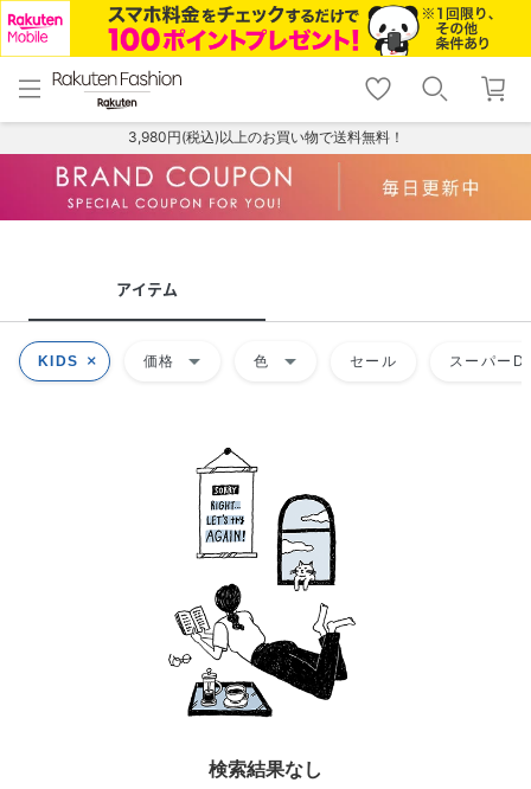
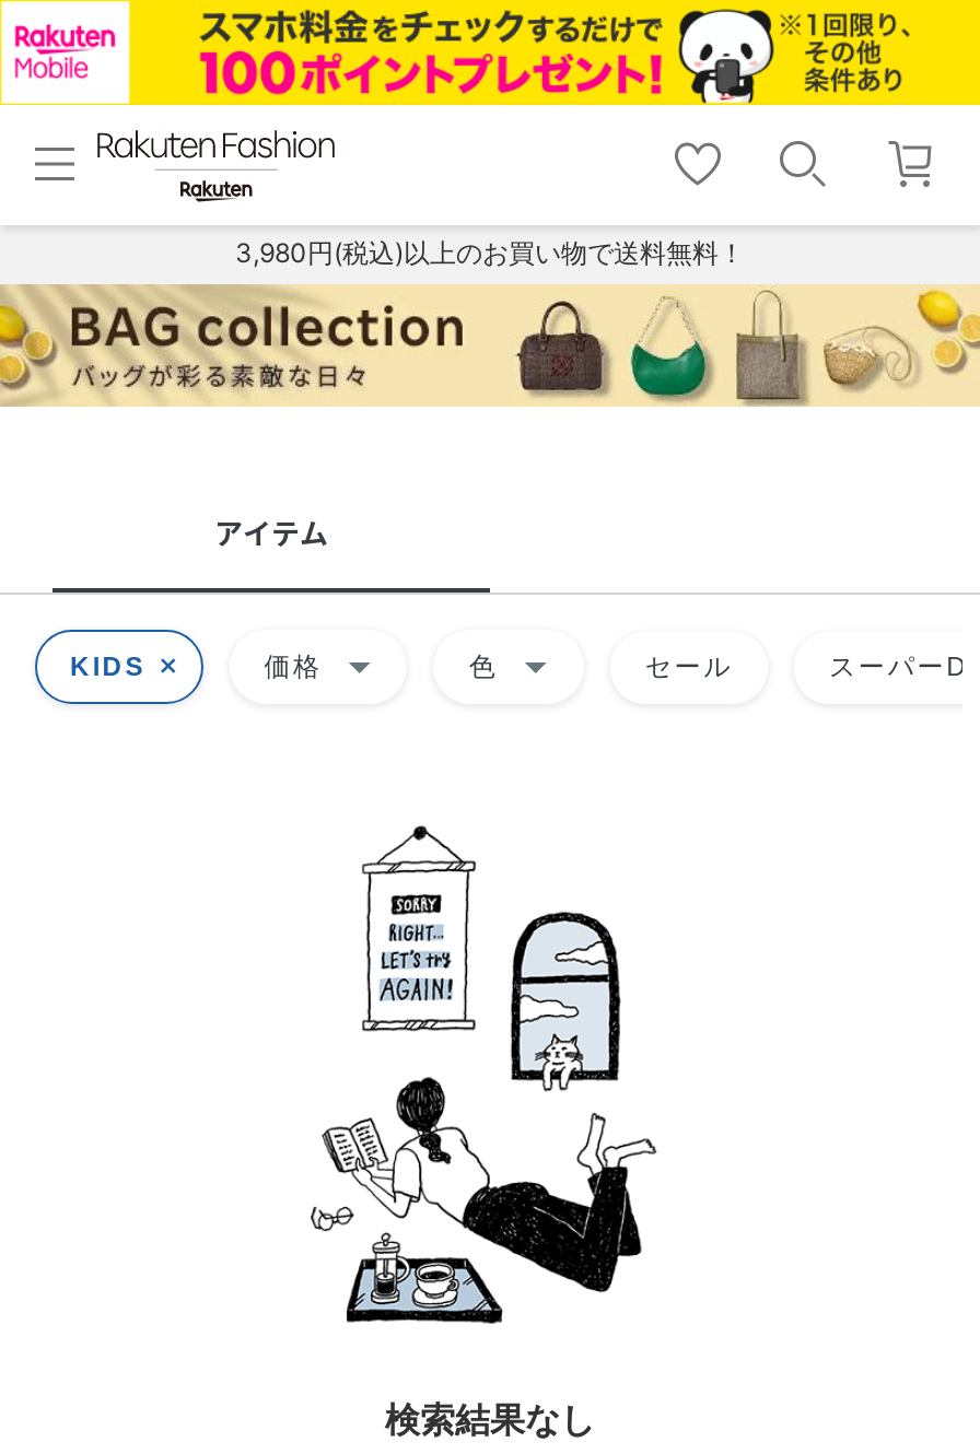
[4,153,527,222] [image] -> [7,284,973,407] [image]

